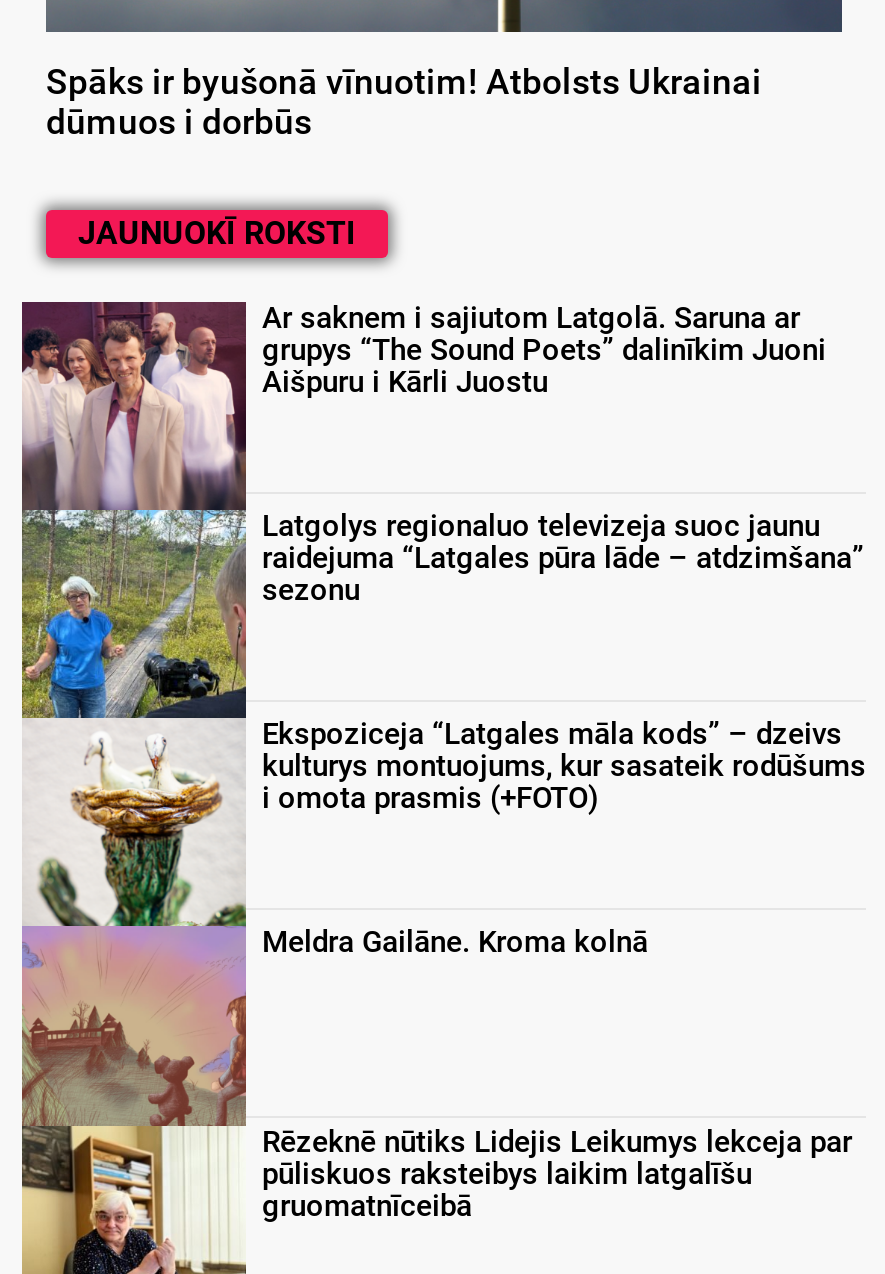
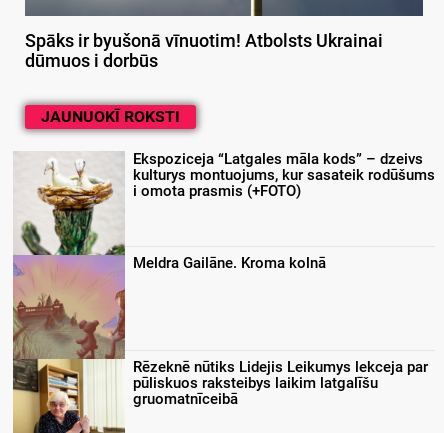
[20,300,826,720] [image] | Ar saknem i sajiutom Latgolā. Saruna ar | grupys “The Sound Poets” dalinīkim Juoni | Aišpuru i Kārli Juostu -> none
[262,508,864,608] Latgolys regionaluo televizeja suoc jaunu | raidejuma “Latgales pūra lāde – atdzimšana” | sezonu -> none

